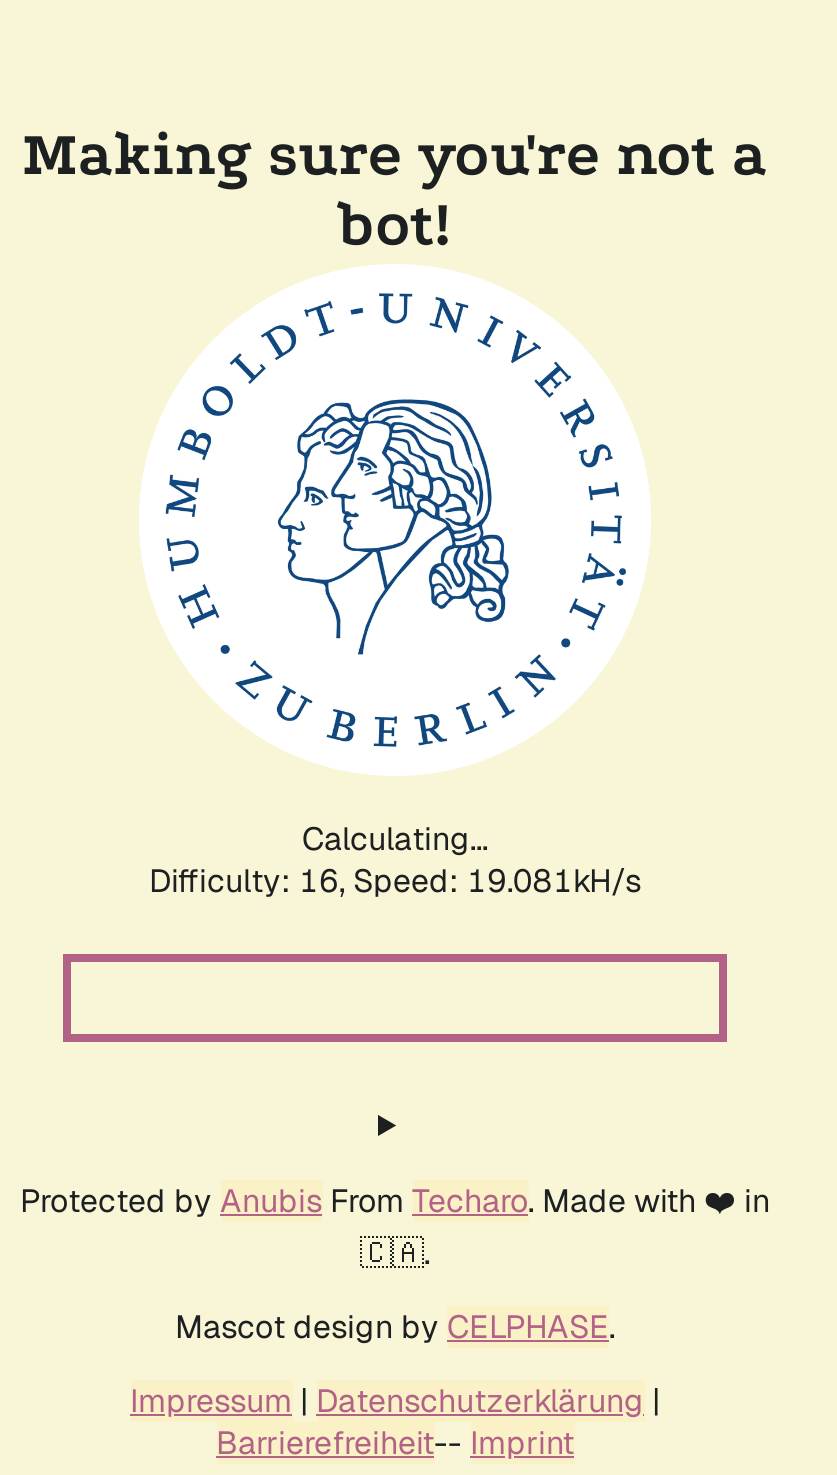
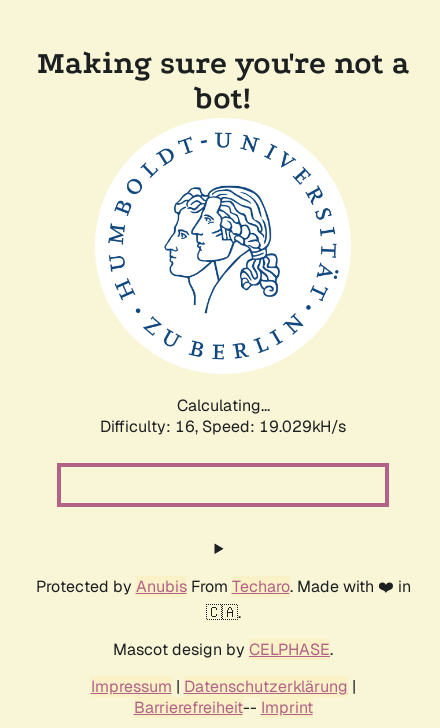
[149,860,641,902] Difficulty: 16, Speed: 19.081kH/s -> [100,416,346,437] Difficulty: 16, Speed: 19.029kH/s

